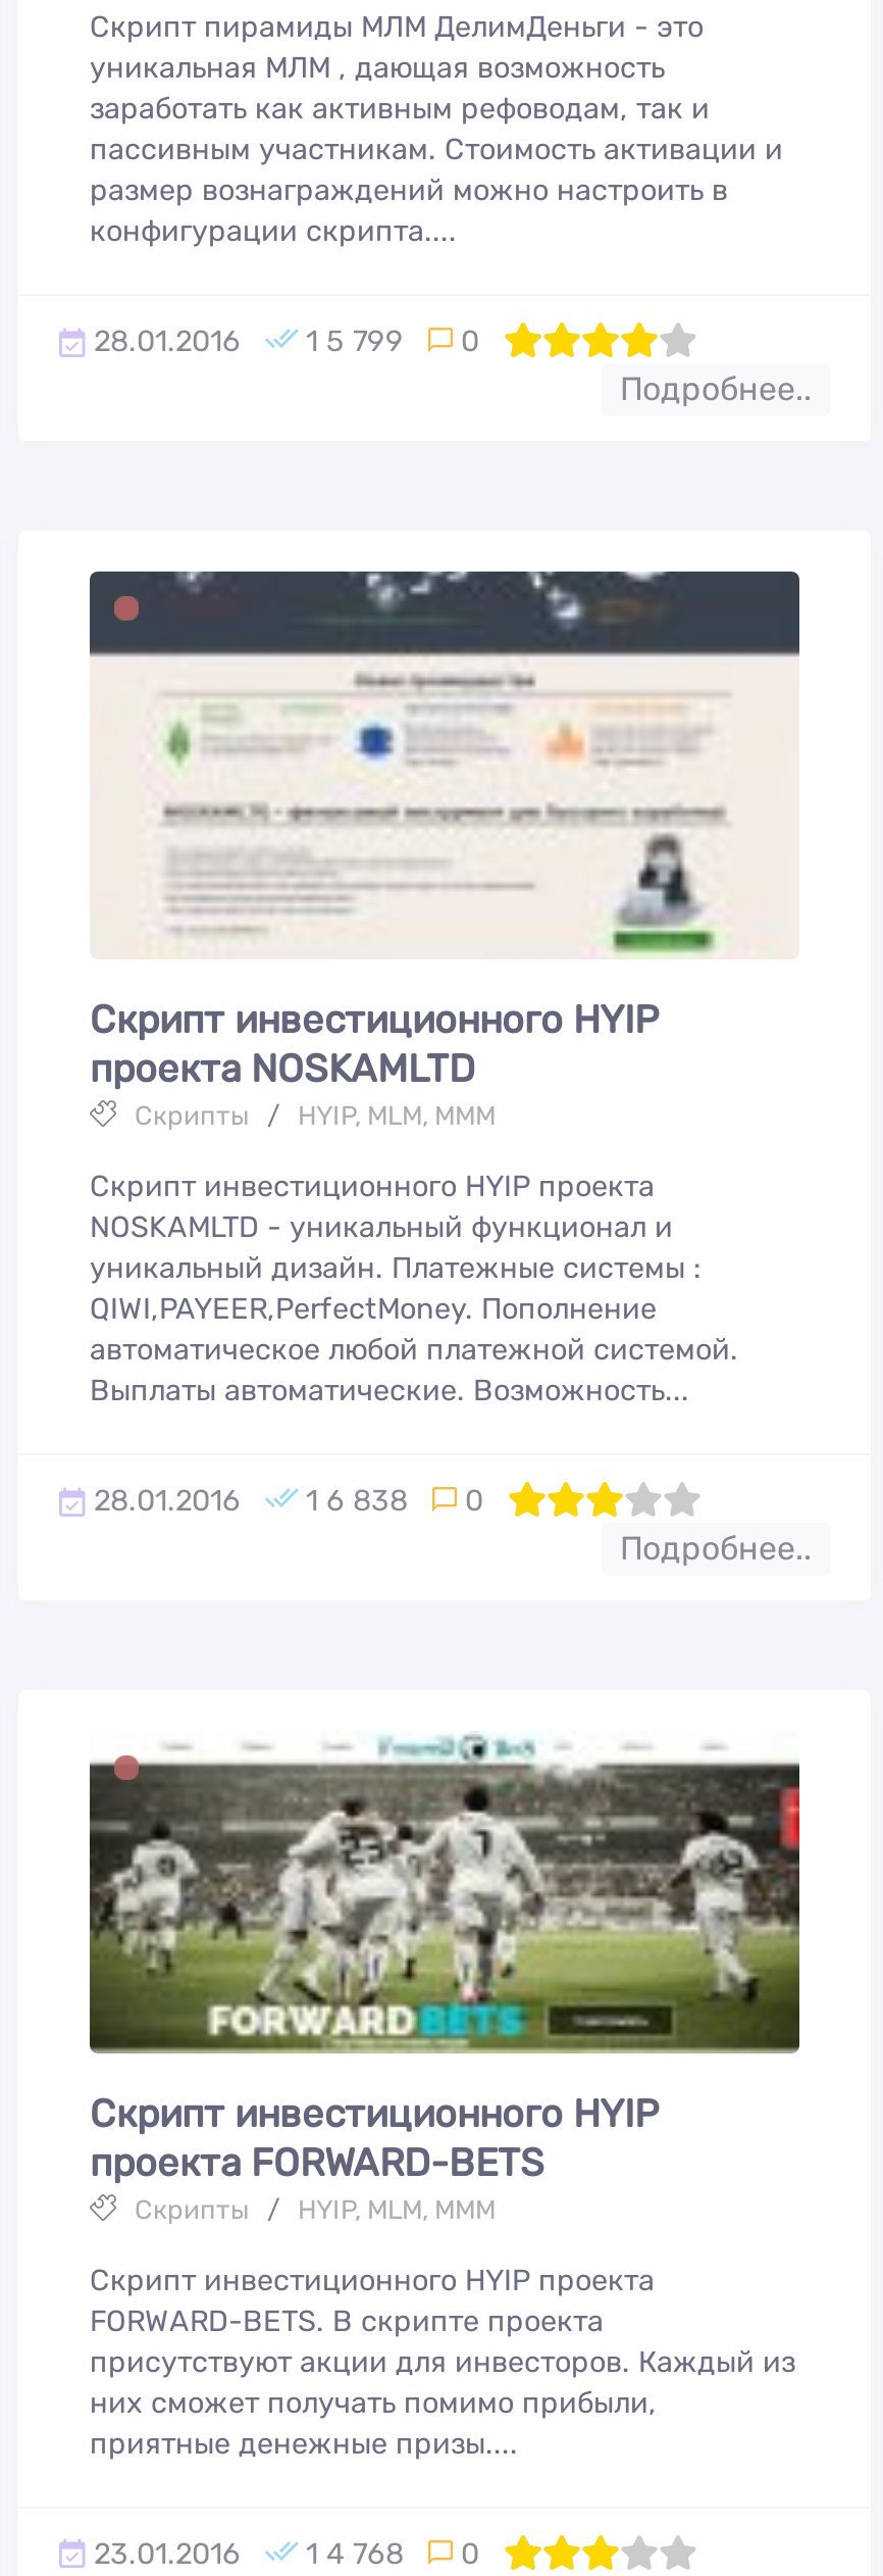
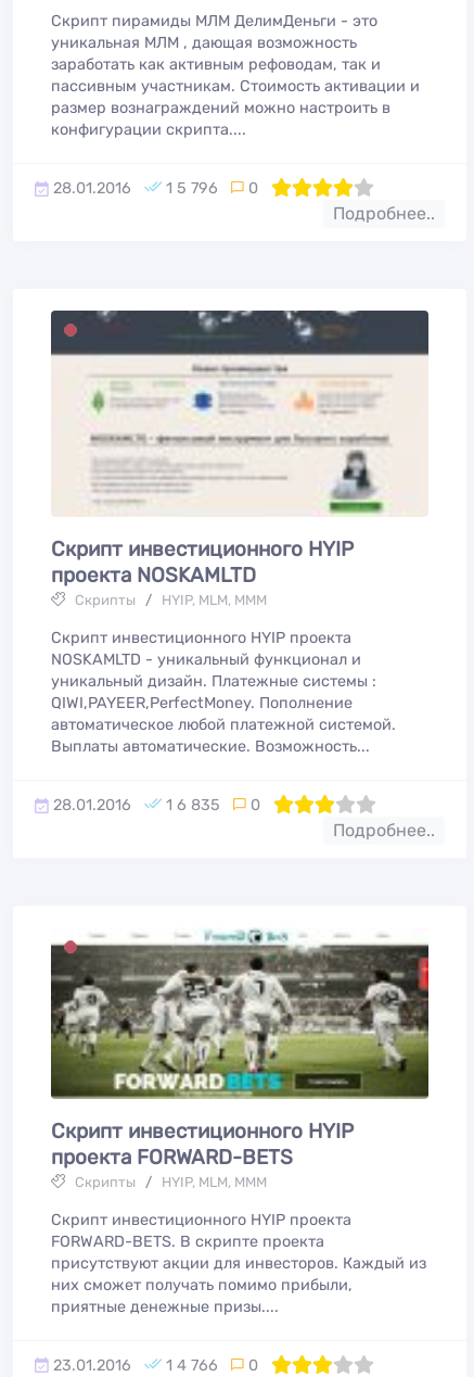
[306,324,404,359] 1 5 799 -> [166,179,218,197] 1 5 796
[306,1484,408,1518] 1 6 838 -> [166,796,220,814] 1 6 835
[306,2536,404,2571] 1 4 768 -> [166,1356,218,1374] 1 4 766

